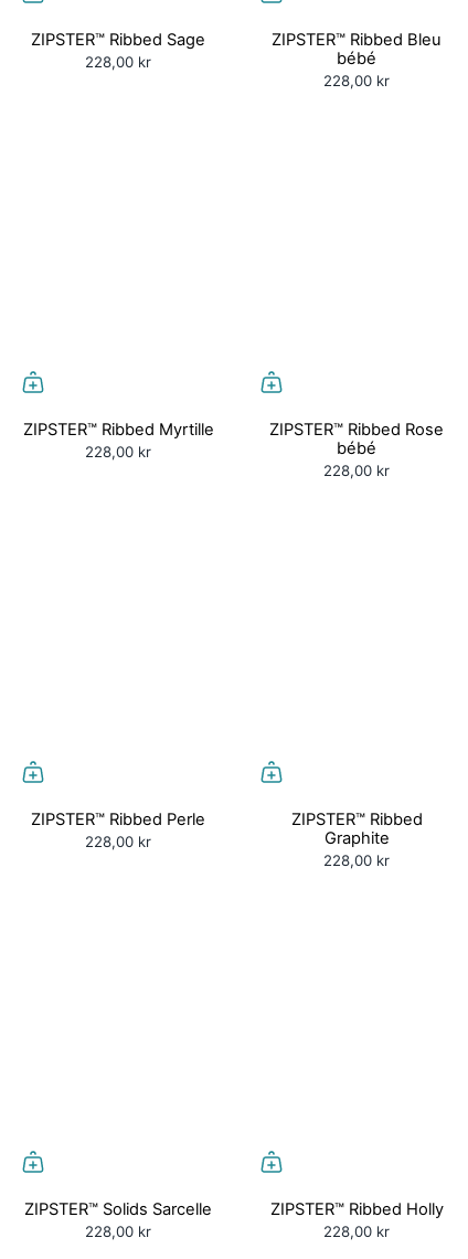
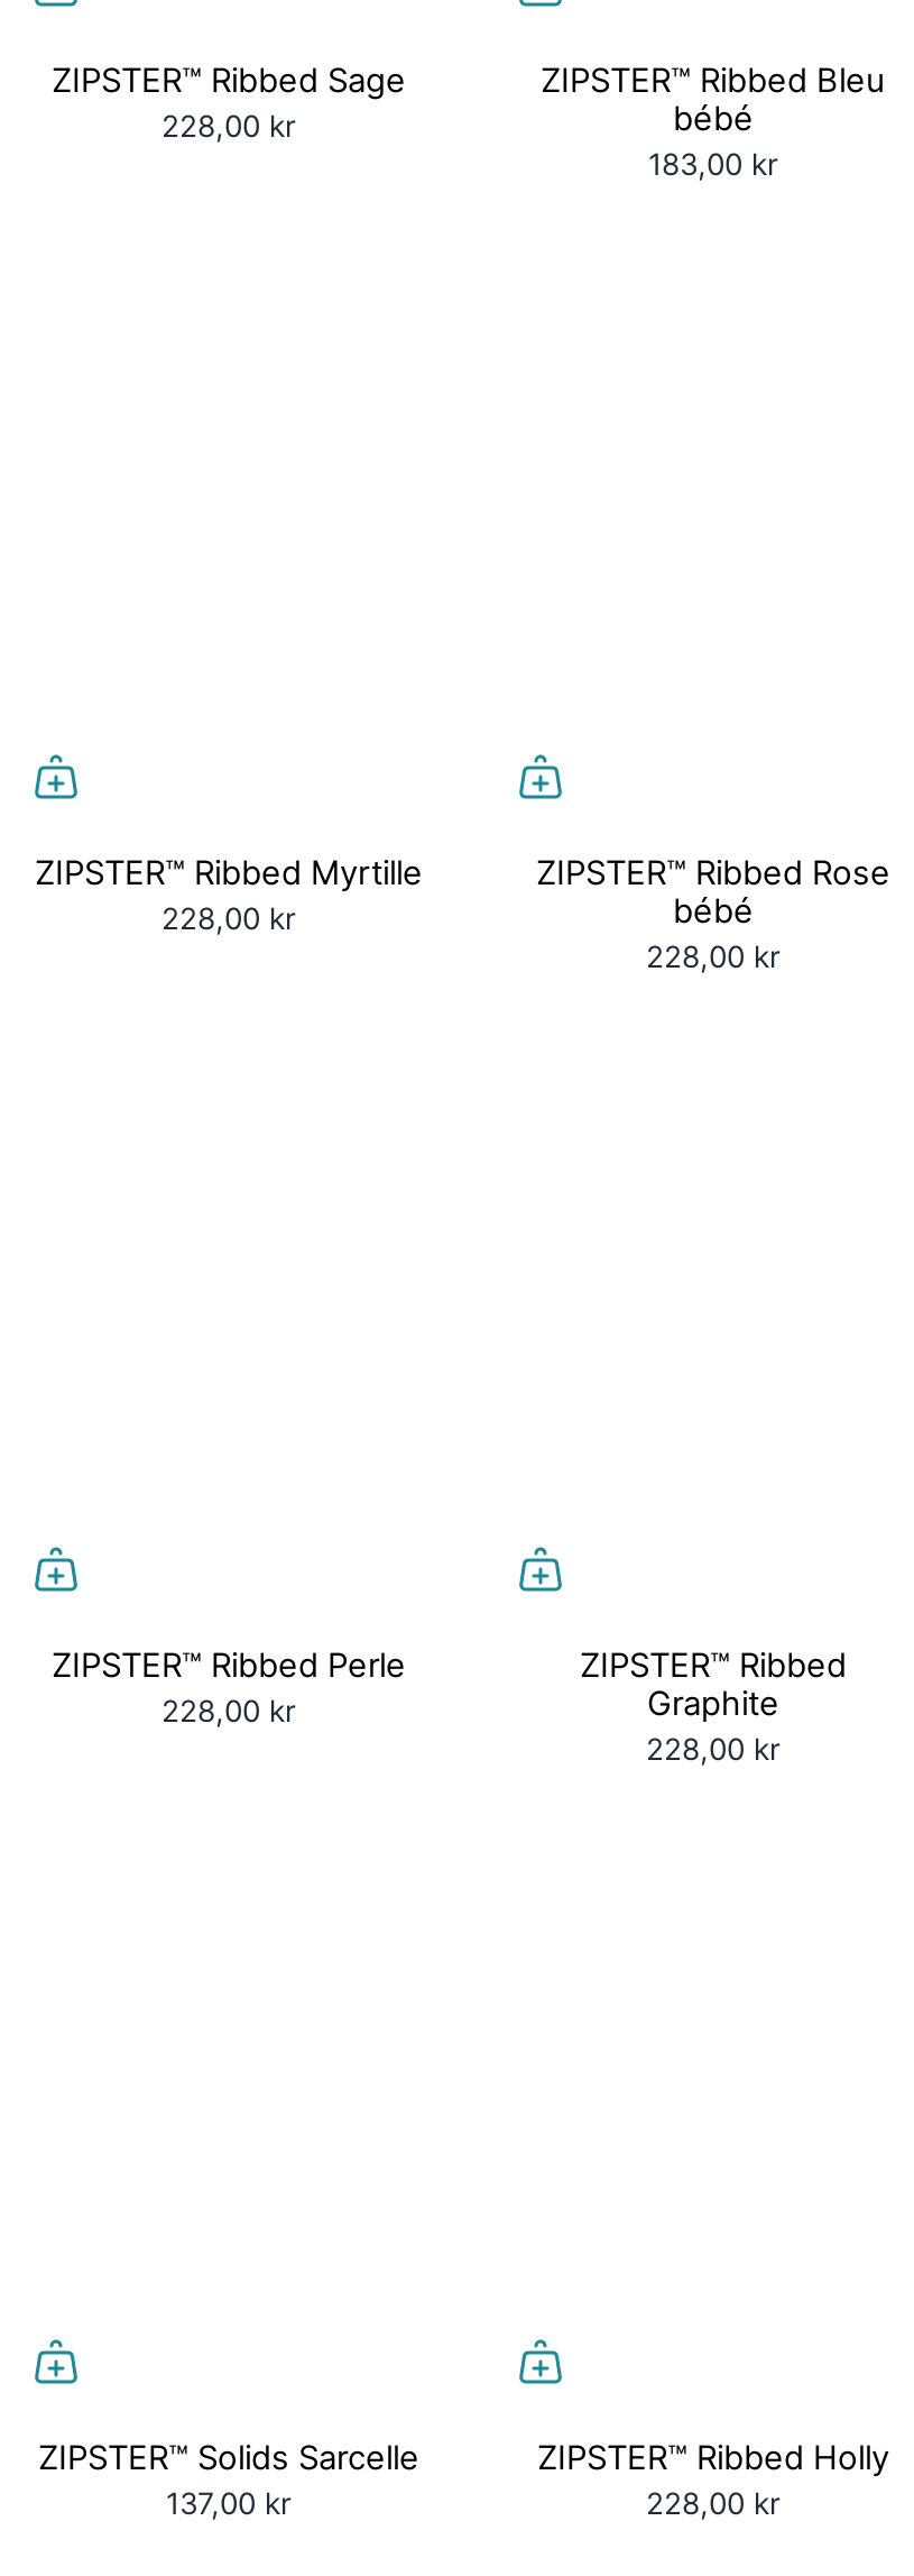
[323,72,390,90] 228,00 kr -> [648,146,778,182] 183,00 kr
[85,1223,151,1240] 228,00 kr -> [166,2486,292,2521] 137,00 kr

